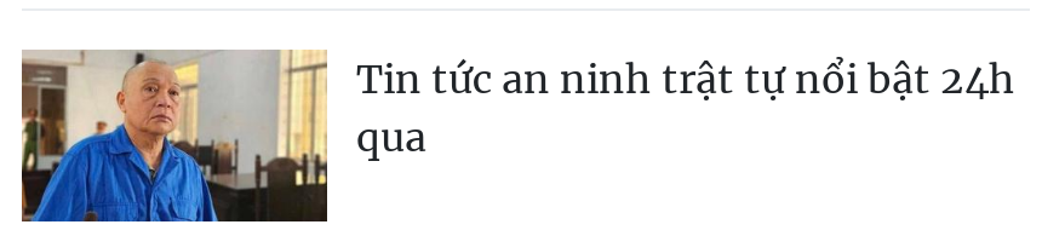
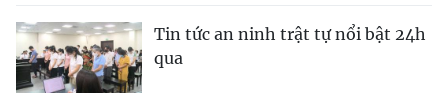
[19,50,330,224] [image] -> [15,22,143,94] [image]

